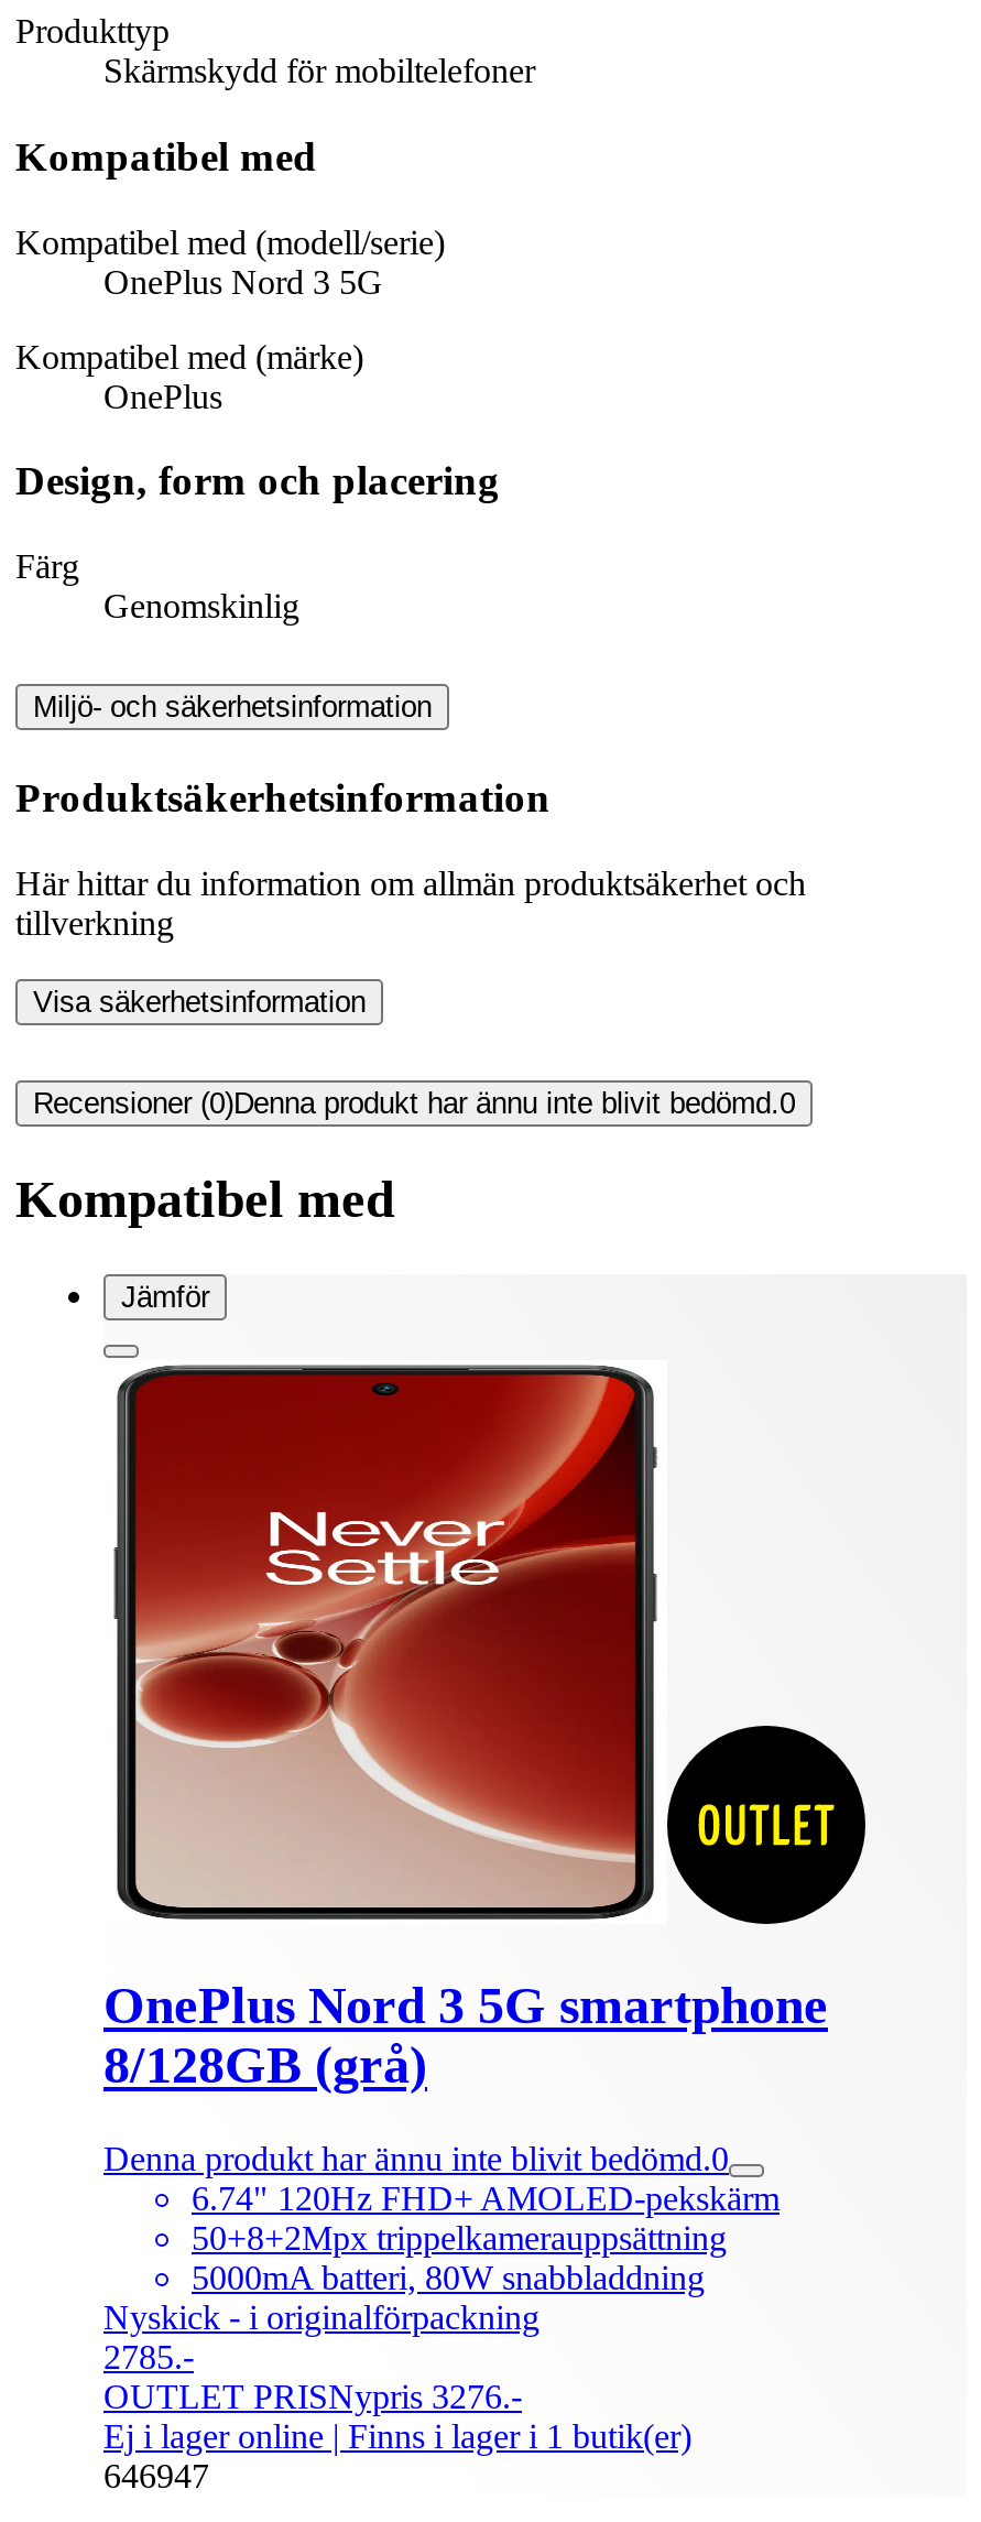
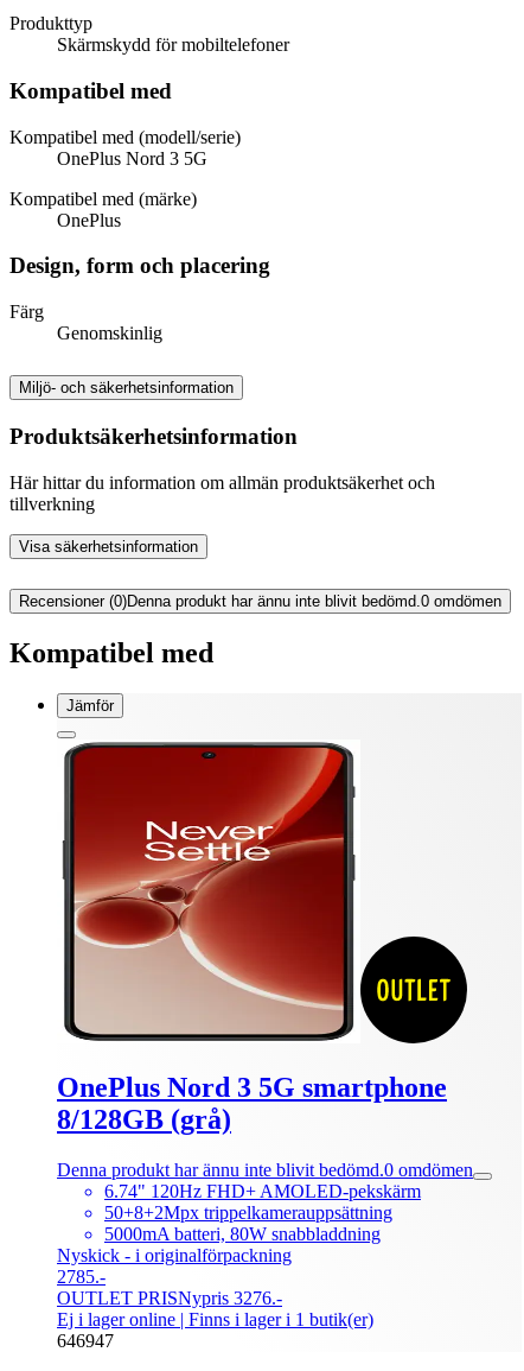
[33,1088,795,1121] Recensioner (0)Denna produkt har ännu inte blivit bedömd.0 -> [19,593,501,611] Recensioner (0)Denna produkt har ännu inte blivit bedömd.0 omdömen
[103,2140,729,2178] Denna produkt har ännu inte blivit bedömd.0 -> [57,1160,473,1180] Denna produkt har ännu inte blivit bedömd.0 omdömen

